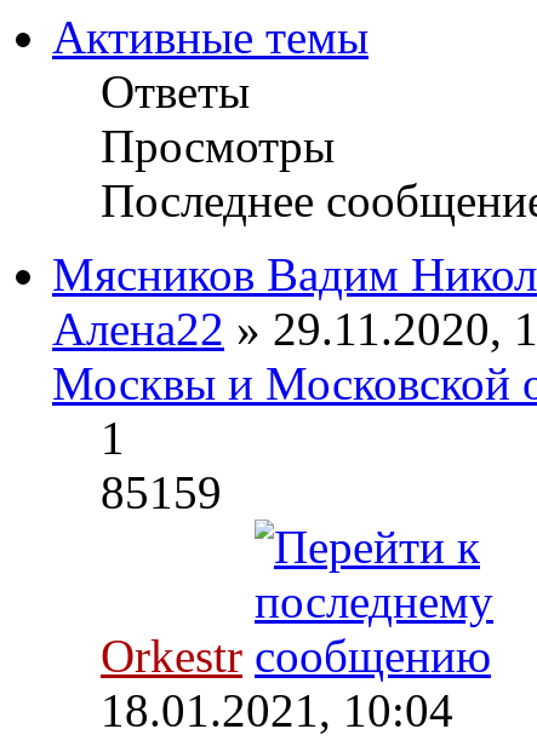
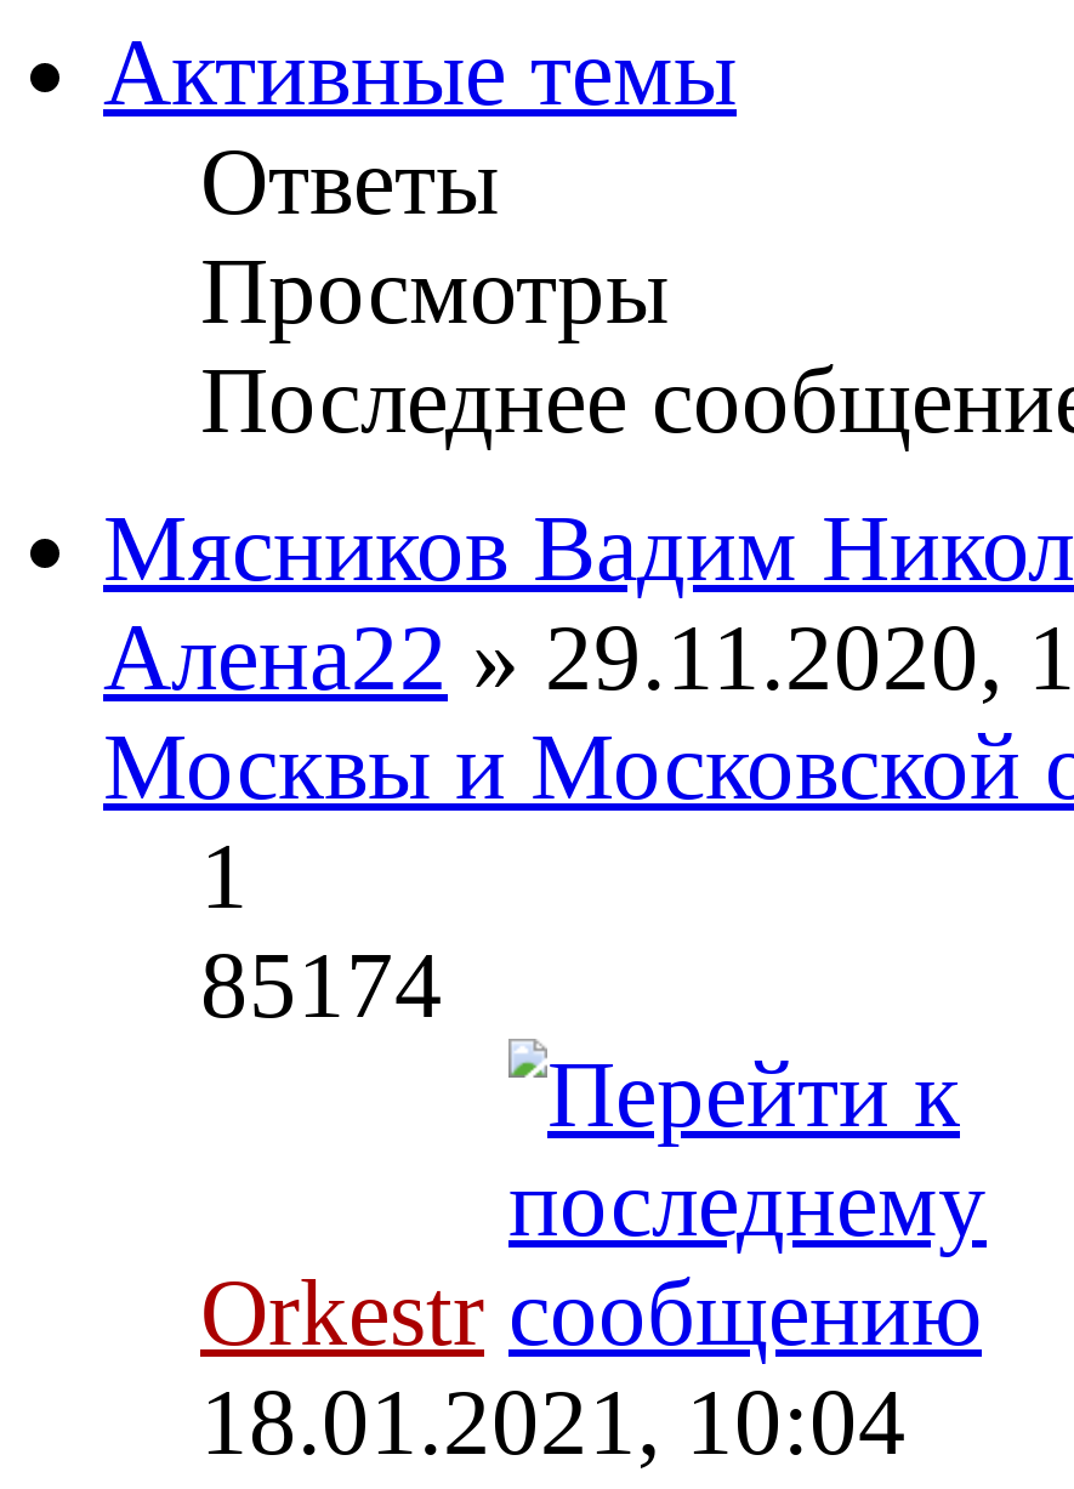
[101,467,222,519] 85159 -> [200,933,443,1038] 85174

